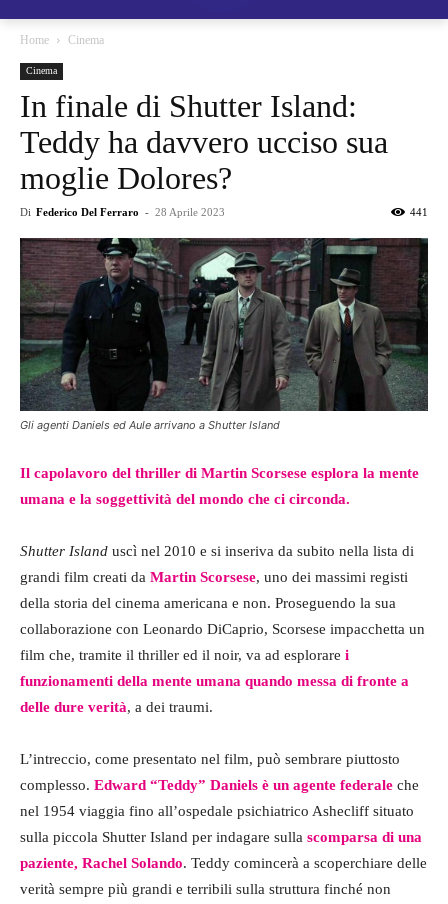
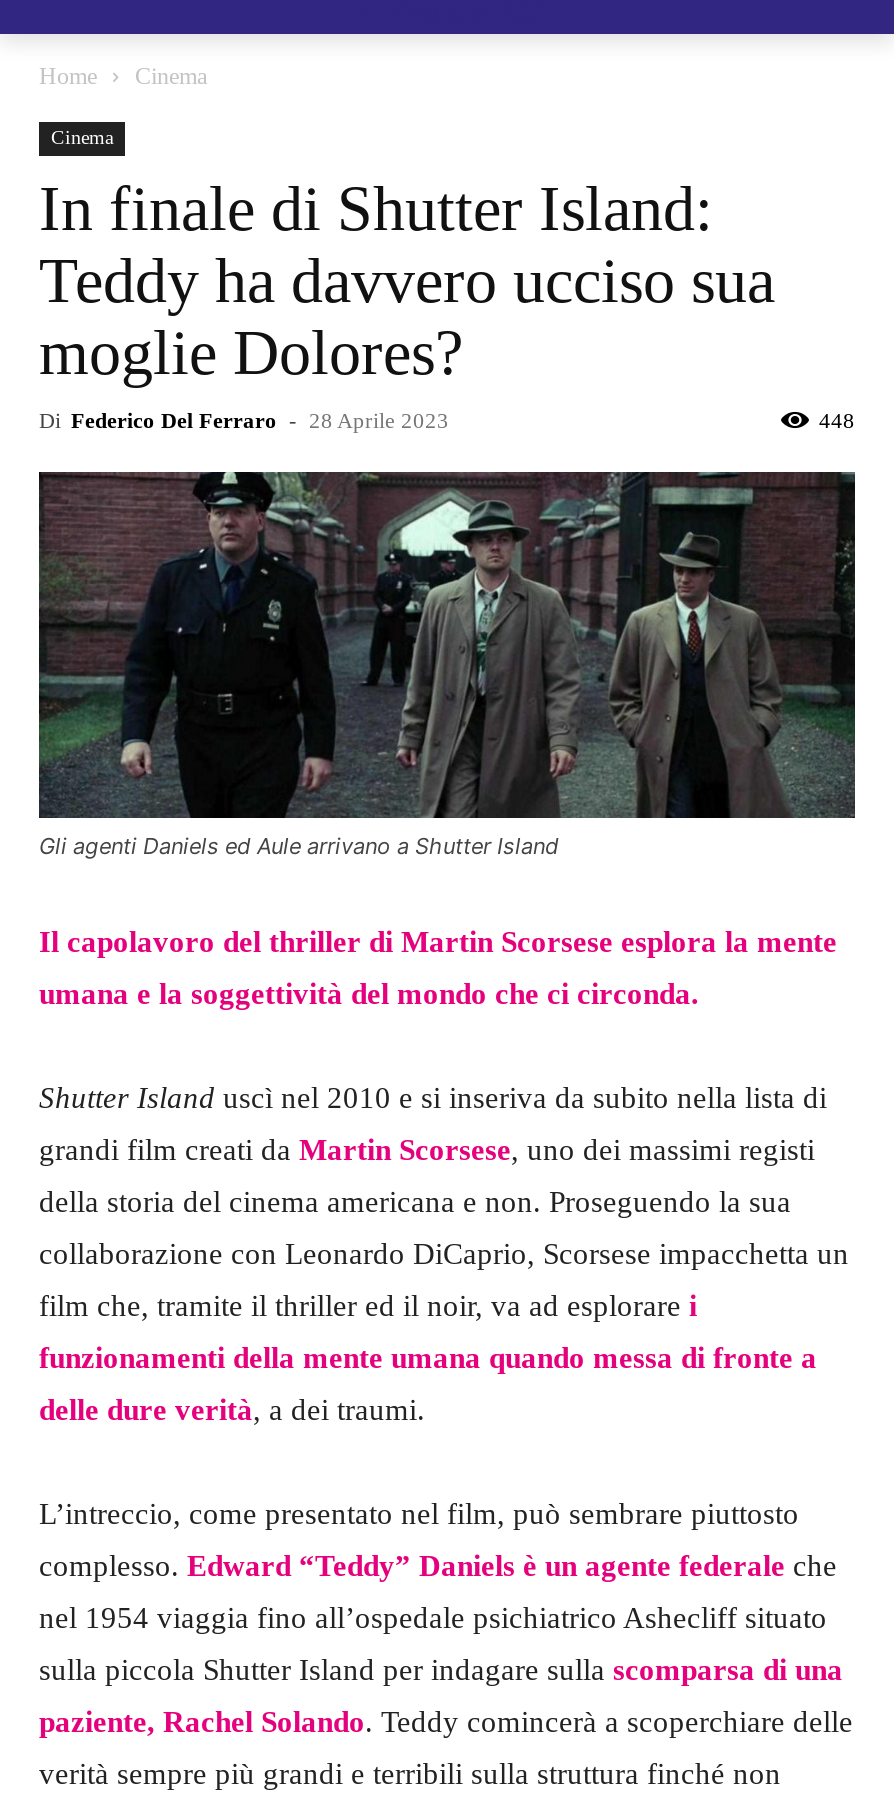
[410,206,428,218] 441 -> [819,408,855,432] 448

